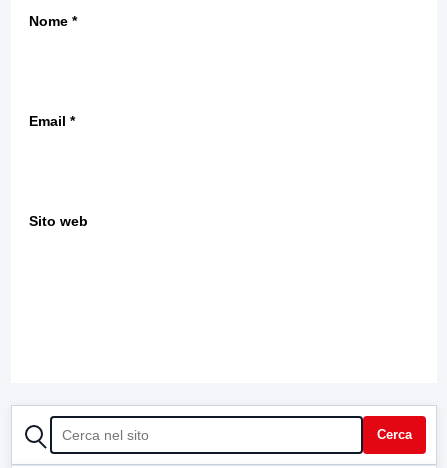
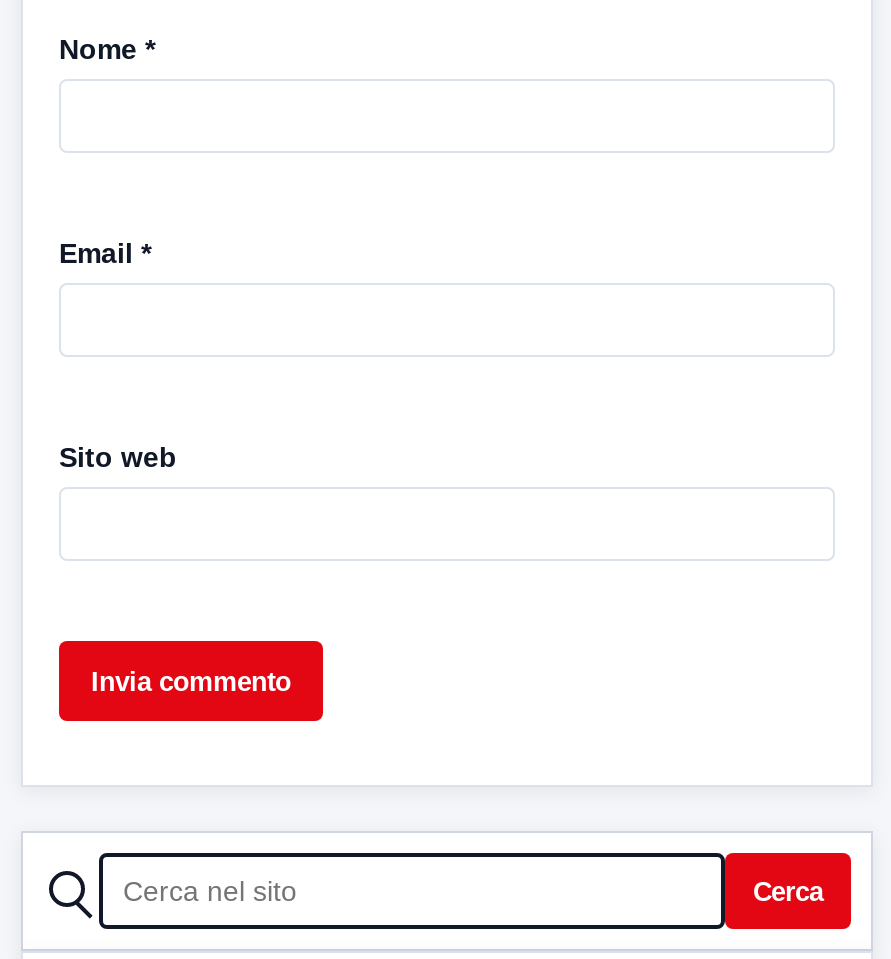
none -> [57,638,325,724] [image]

